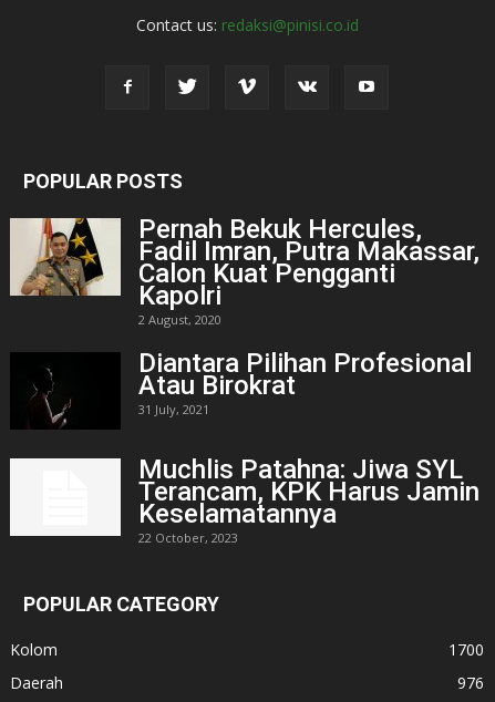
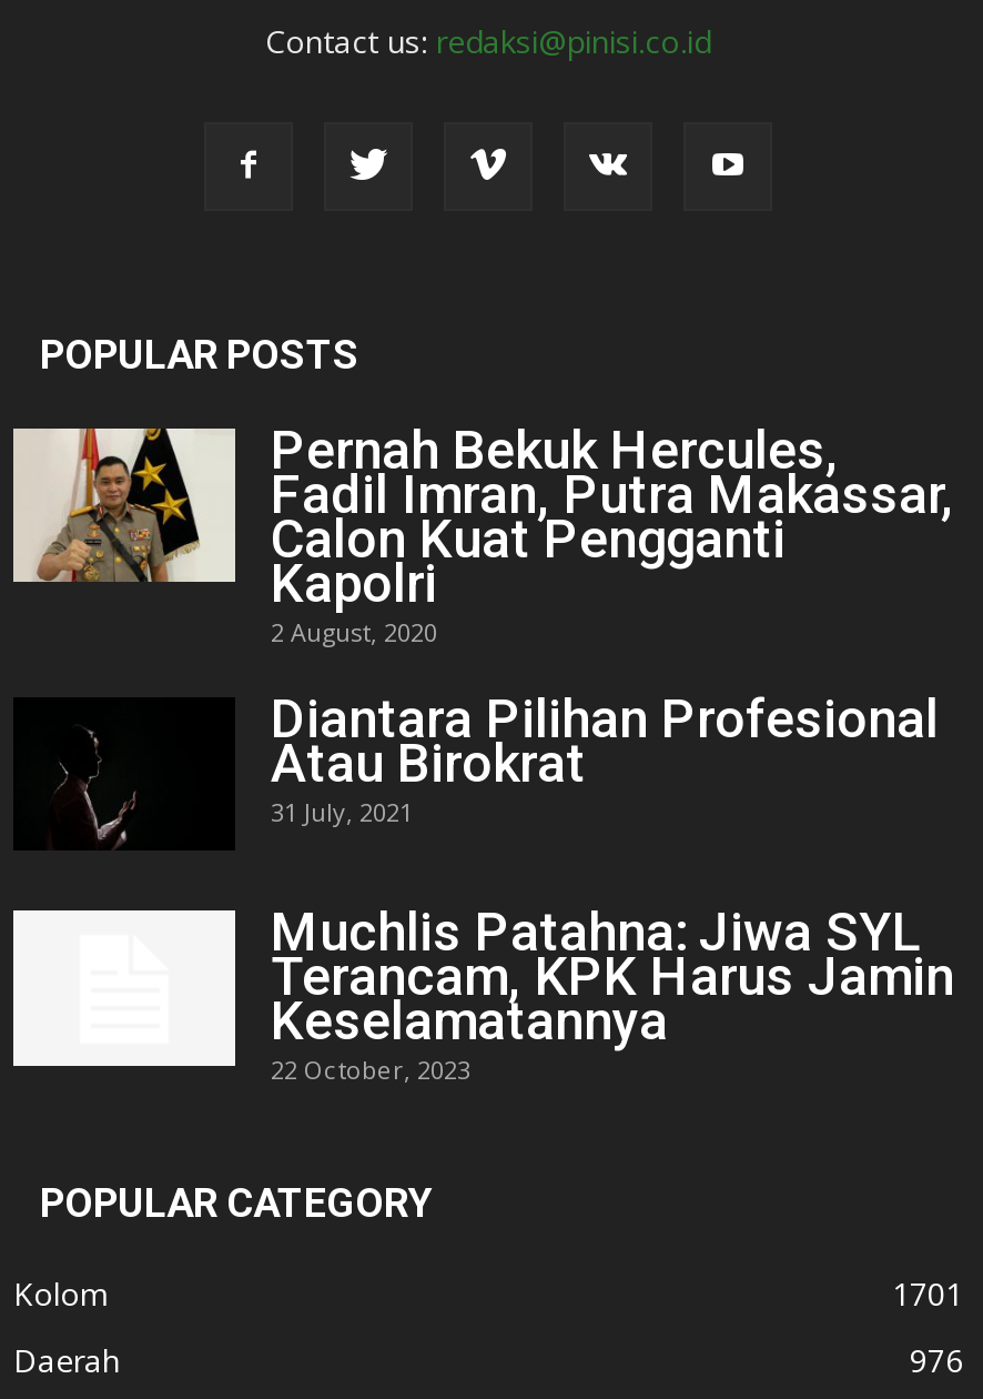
[448,639,484,660] 1700 -> [892,1274,963,1316] 1701

